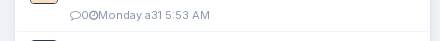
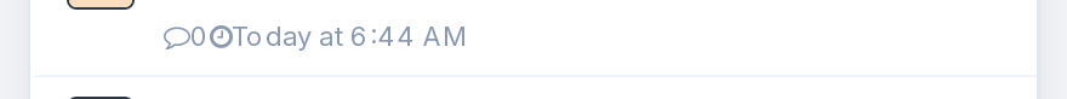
[81,8,210,22] 0 Monday a31 5:53 AM -> [190,19,467,53] 0 Today at 6:44 AM

